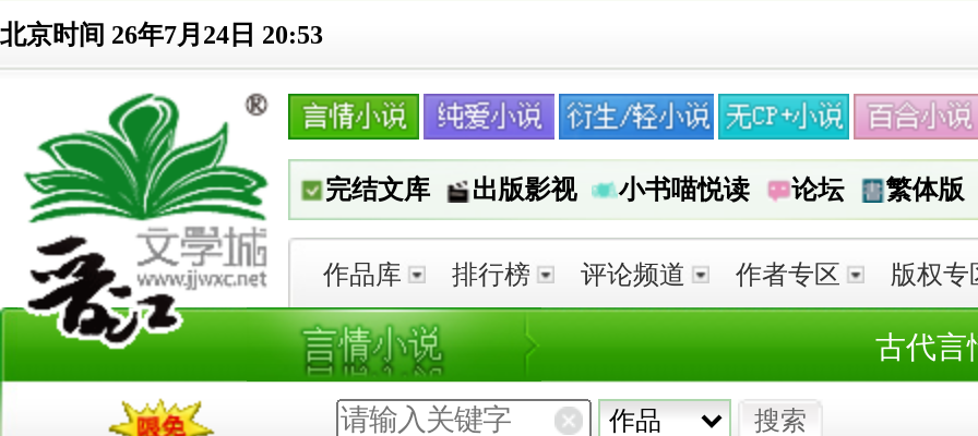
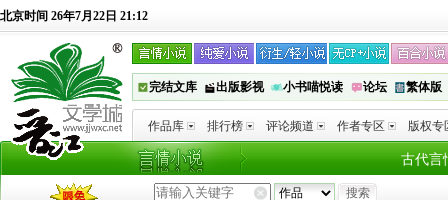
[0,20,323,50] 北京时间 26年7月24日 20:53 -> [0,9,148,23] 北京时间 26年7月22日 21:12

